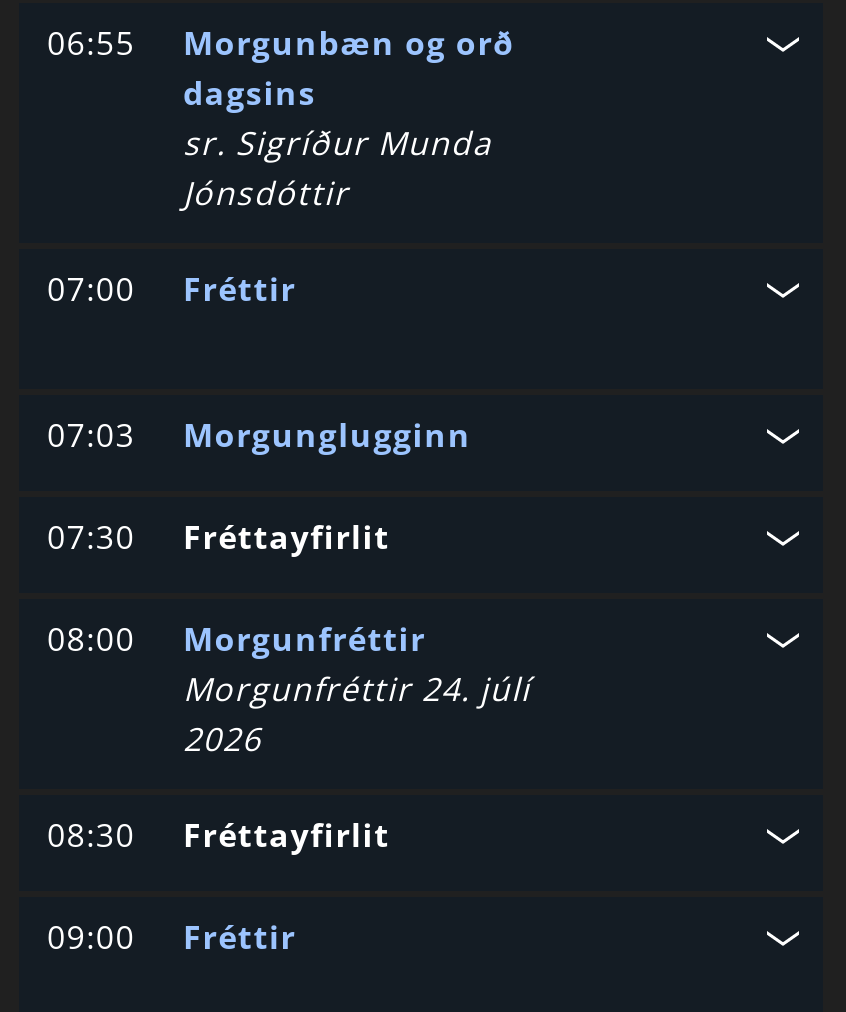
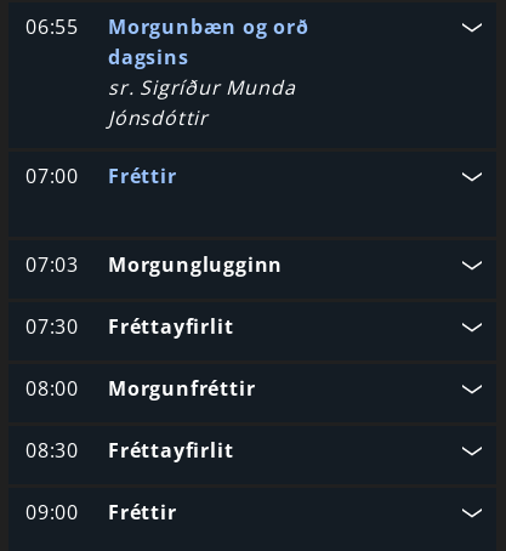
[183,667,530,761] Morgunfréttir 24. júlí | 2026 -> none

